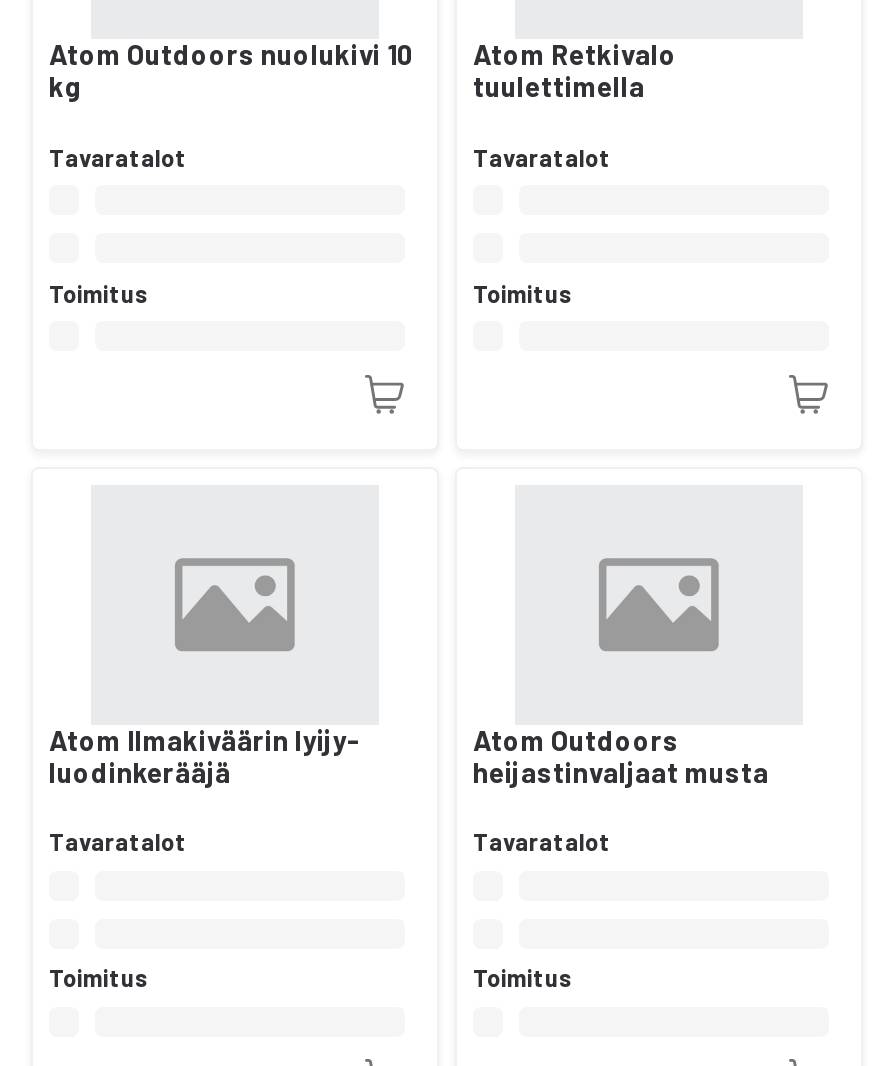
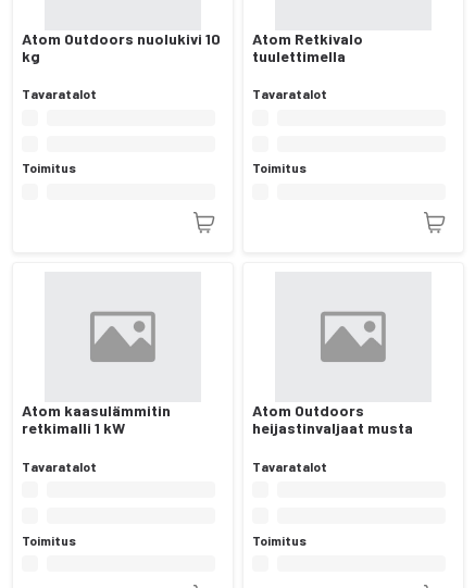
[49,723,361,789] Atom Ilmakiväärin lyijy- | luodinkerääjä -> [22,401,171,437] Atom kaasulämmitin | retkimalli 1 kW

